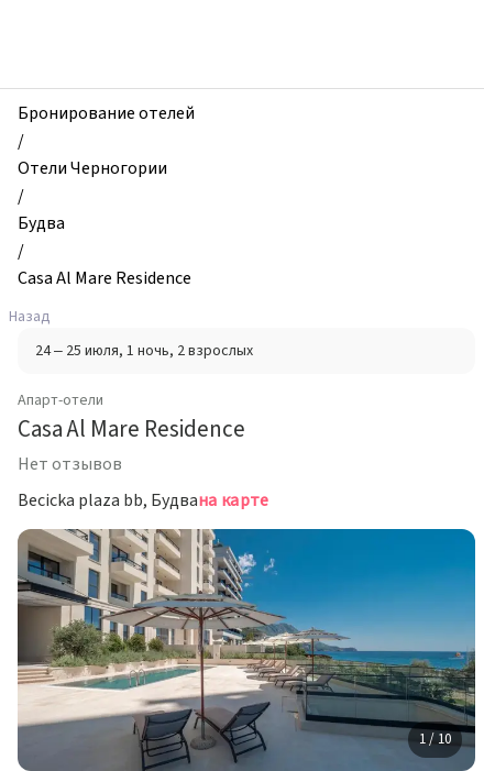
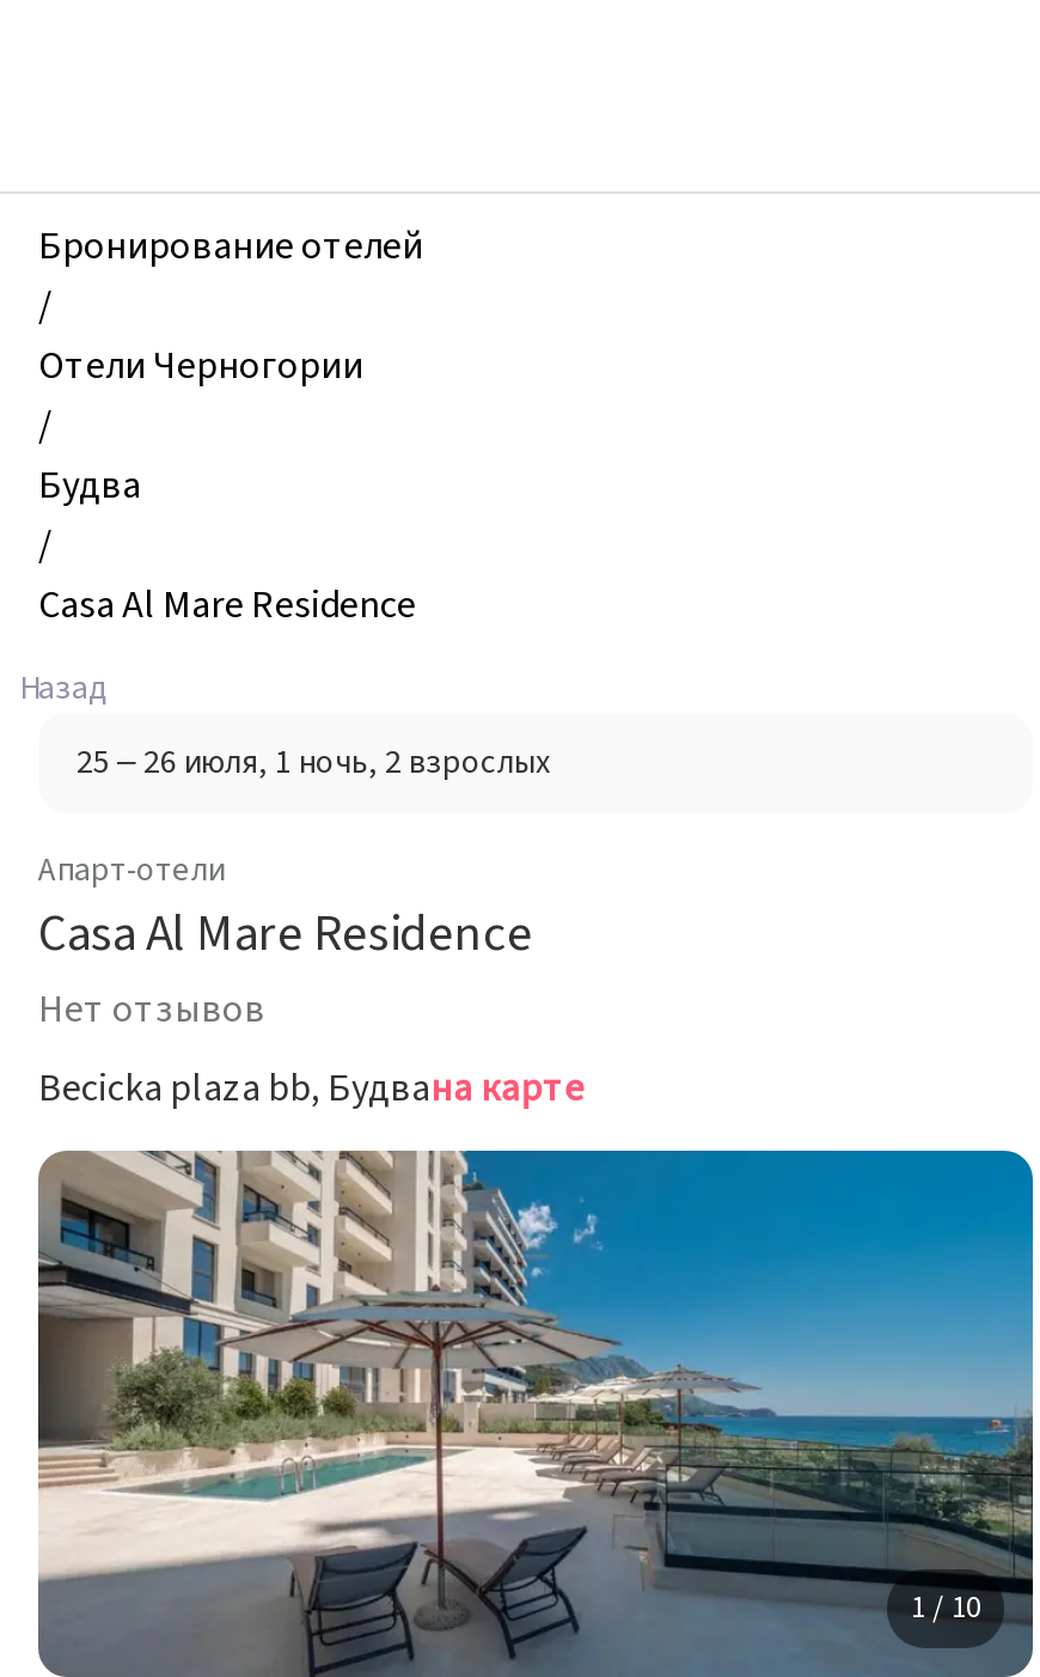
[35,340,253,362] 24 – 25 июля, 1 ночь, 2 взрослых -> [77,739,550,787] 25 – 26 июля, 1 ночь, 2 взрослых

